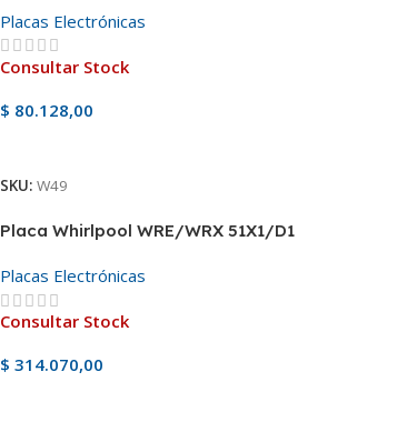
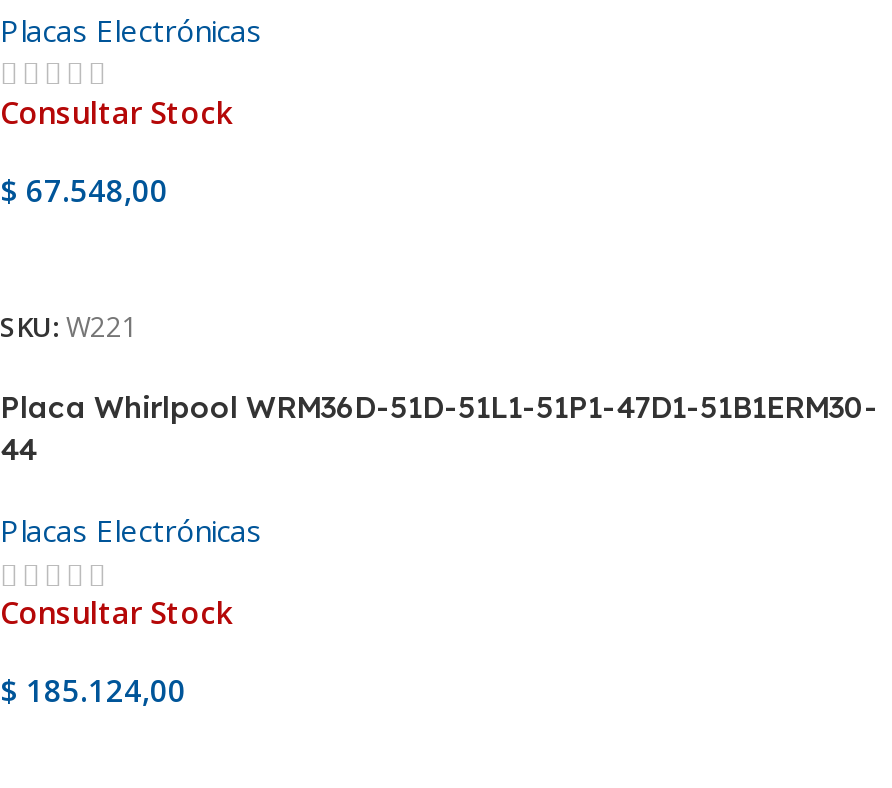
[0,99,93,121] $80.128,00 -> [0,169,168,209] $67.548,00
[0,176,68,196] SKU: W49 -> [0,308,138,344] SKU: W221
[0,220,295,241] Placa Whirlpool WRE/WRX 51X1/D1 -> [0,388,878,468] Placa Whirlpool WRM36D-51D-51L1-51P1-47D1-51B1ERM30- | 44
[0,353,103,375] $314.070,00 -> [0,670,186,710] $185.124,00

